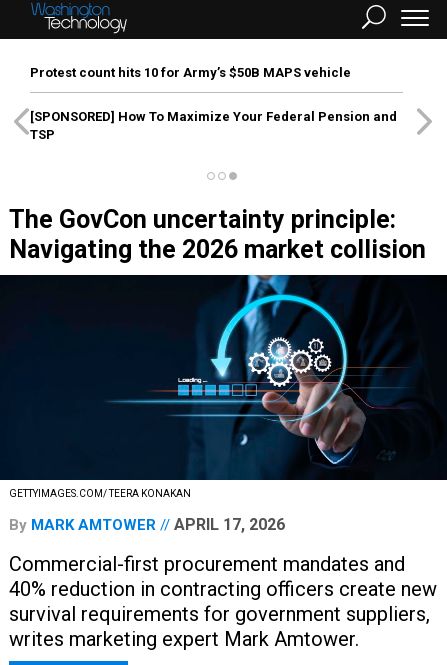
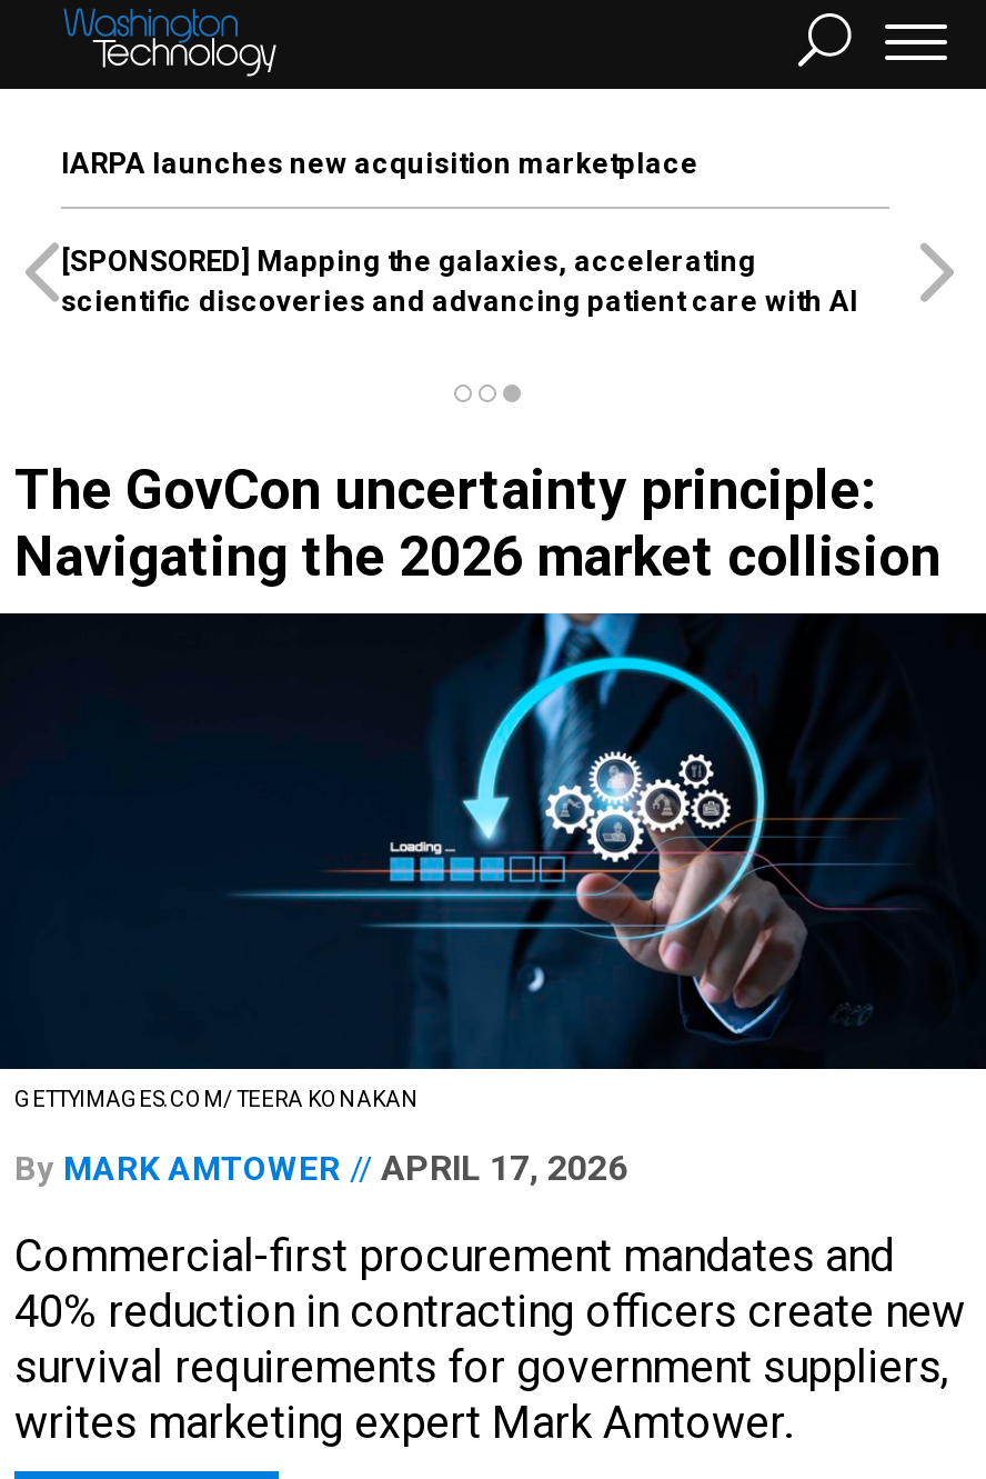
[30,65,351,80] Protest count hits 10 for Army’s $50B MAPS vehicle -> [61,147,698,180] IARPA launches new acquisition marketplace
[30,109,397,142] [SPONSORED] How To Maximize Your Federal Pension and | TSP -> [61,244,858,318] [SPONSORED] Mapping the galaxies, accelerating | scientific discoveries and advancing patient care with AI

